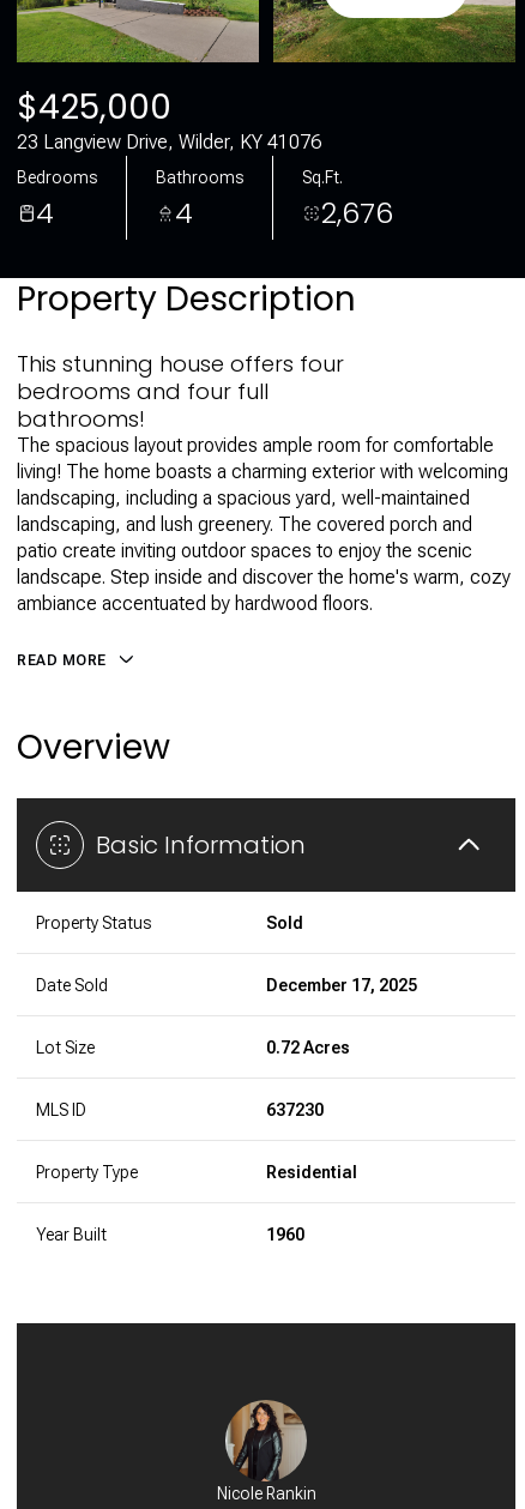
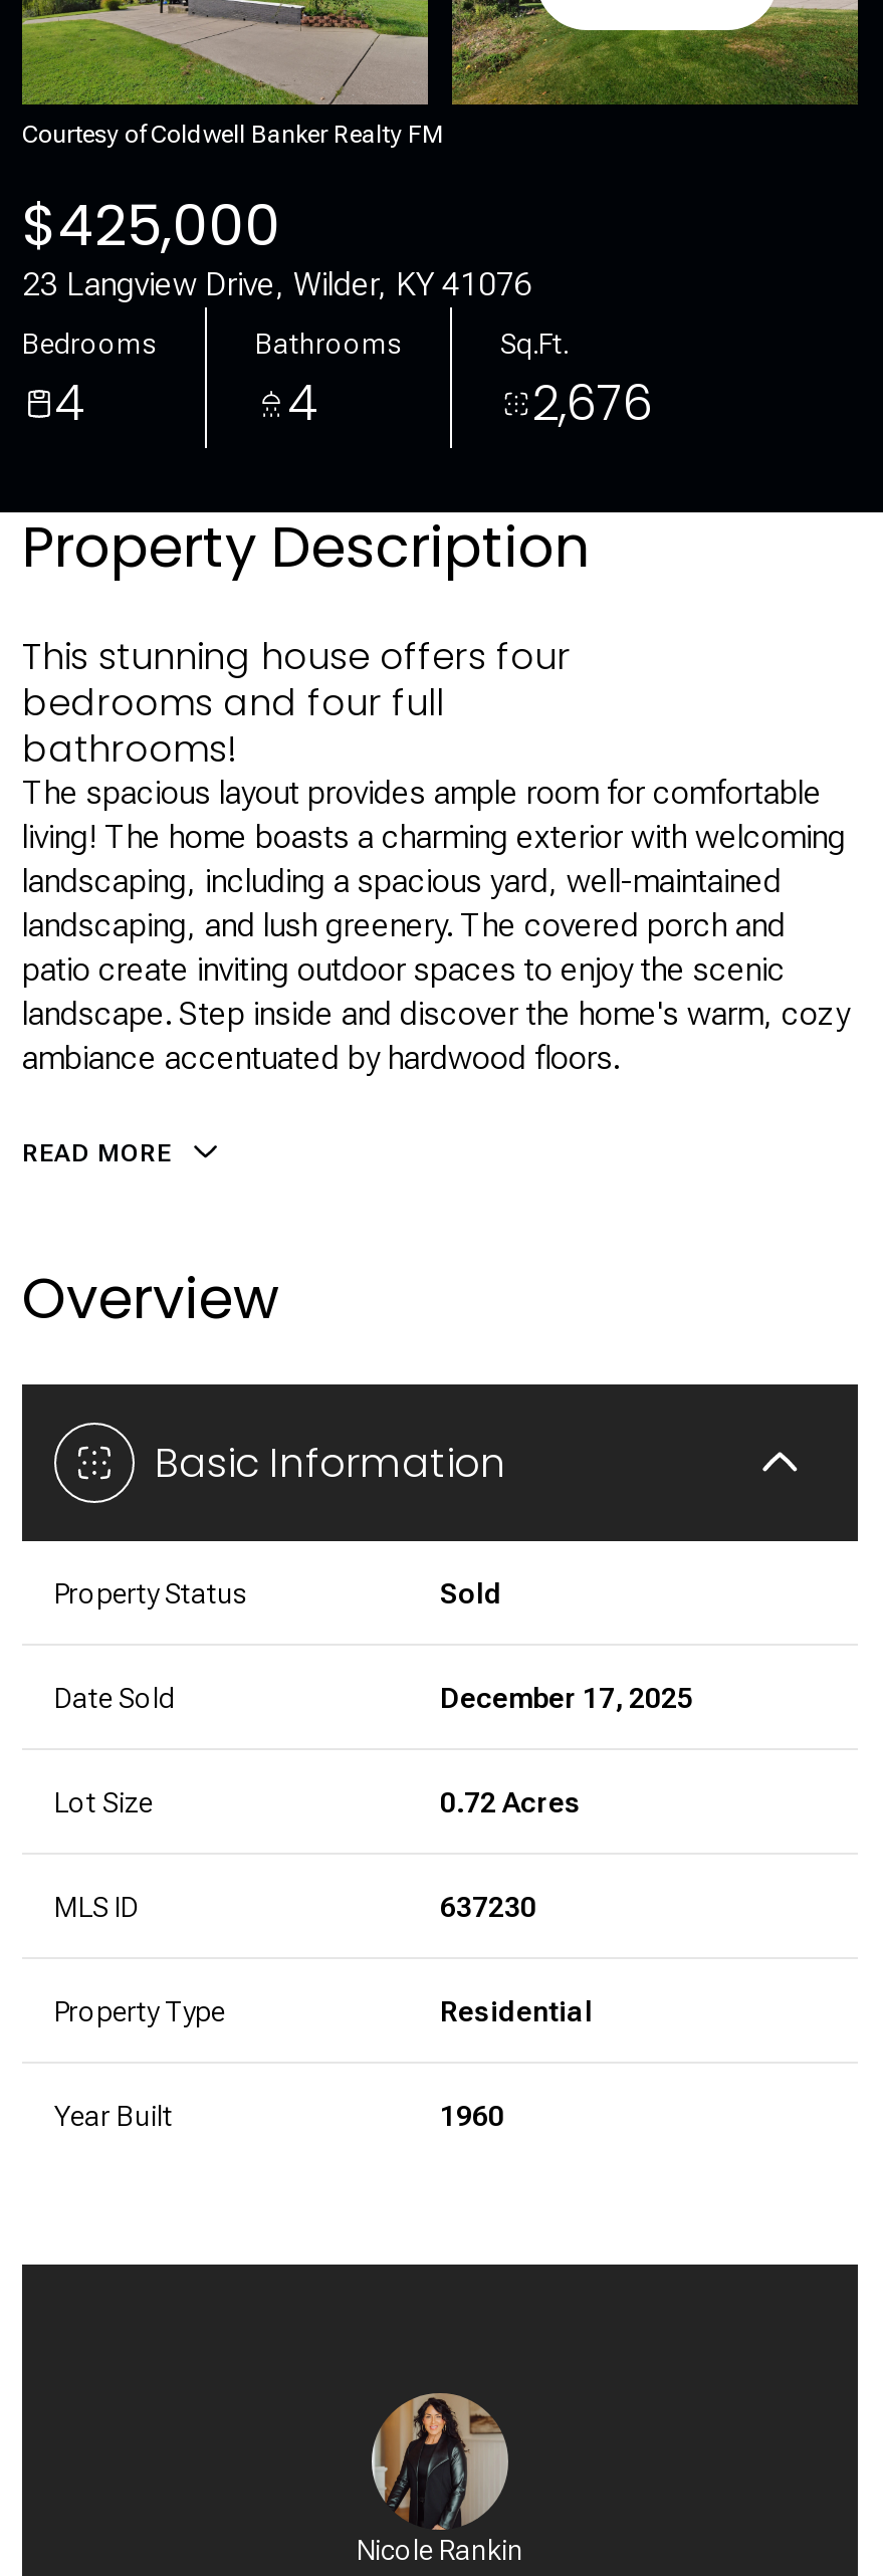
none -> [22,121,444,149] Courtesy of Coldwell Banker Realty FM

